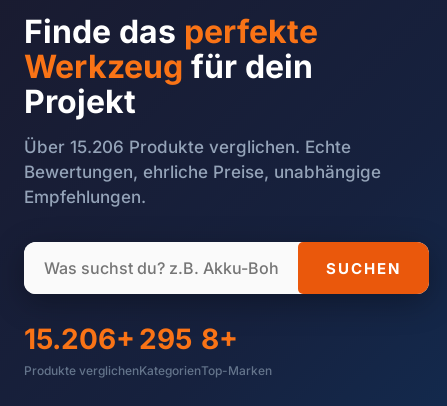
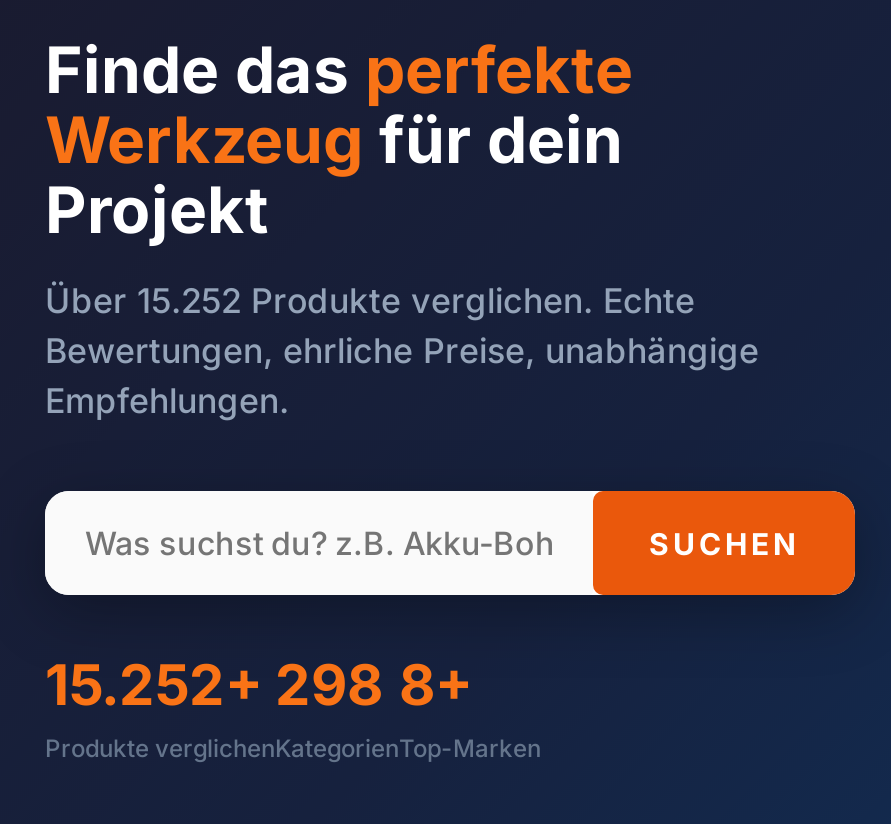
[24,137,351,157] Über 15.206 Produkte verglichen. Echte -> [45,281,695,321] Über 15.252 Produkte verglichen. Echte
[24,322,135,356] 15.206+ -> [45,651,263,719] 15.252+
[139,322,192,356] 295 -> [275,651,383,719] 298

